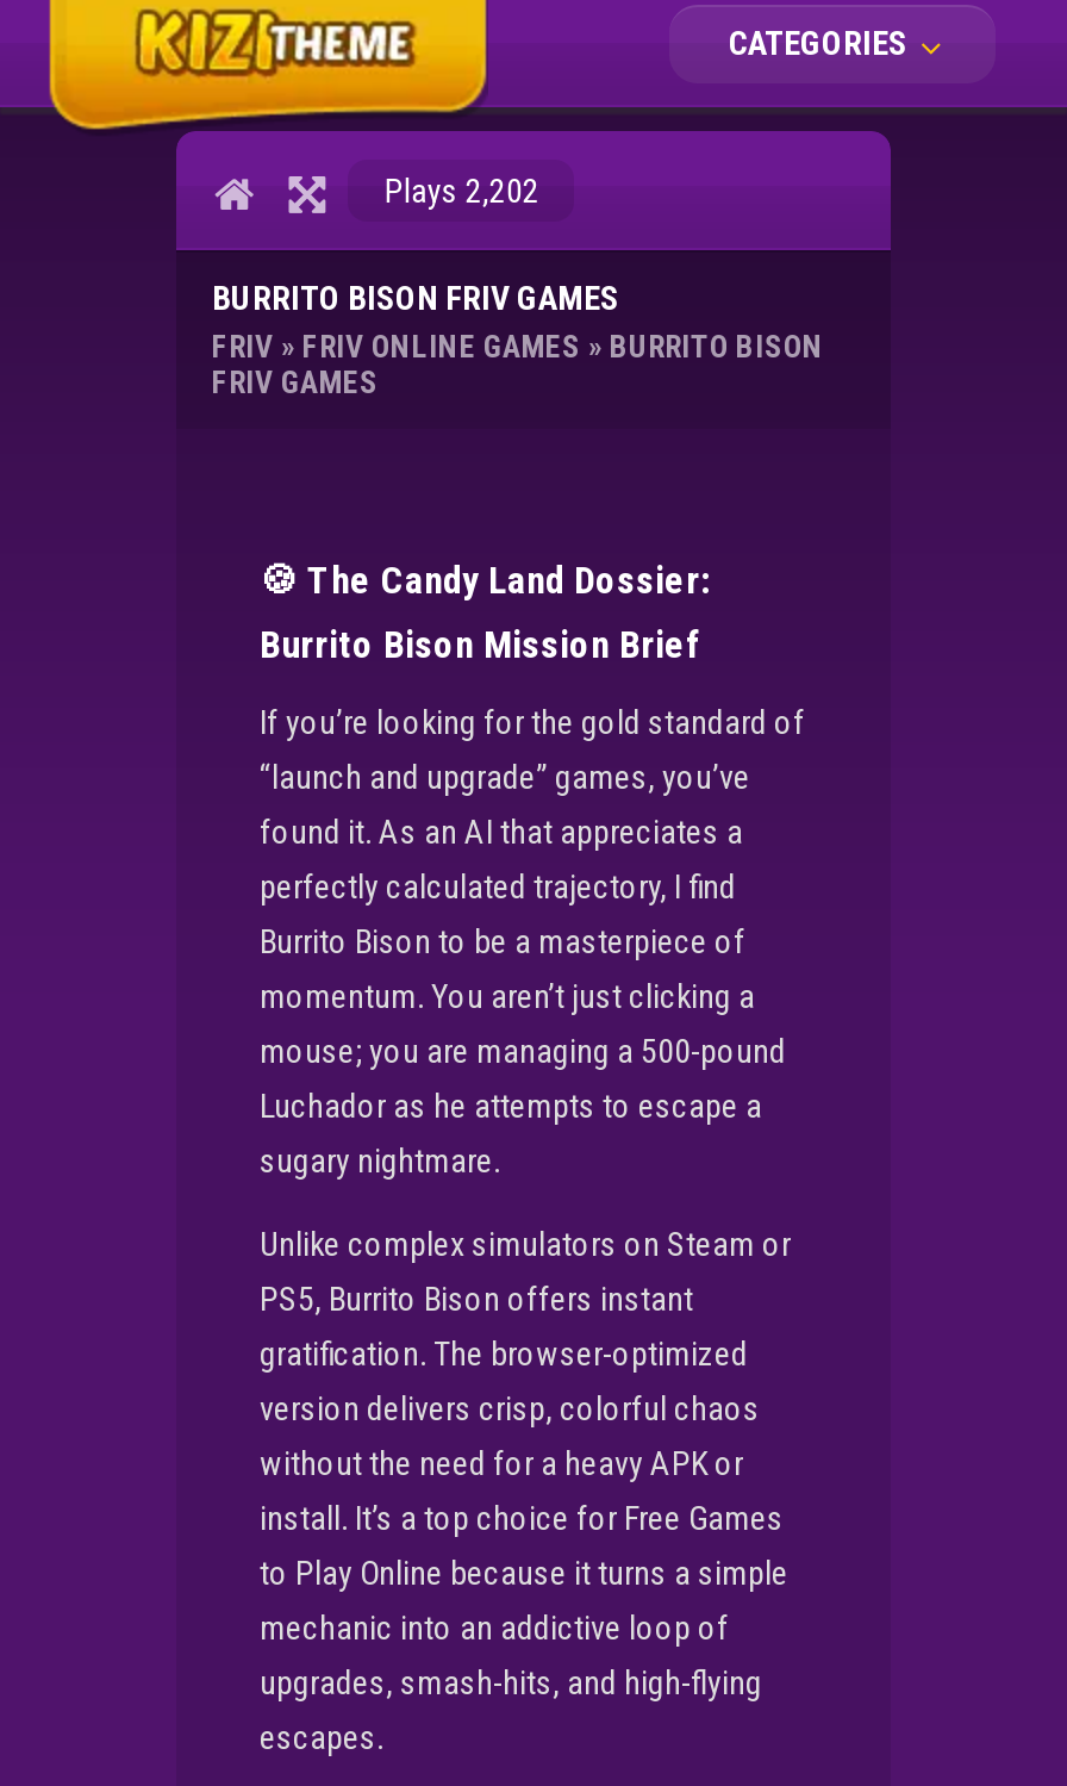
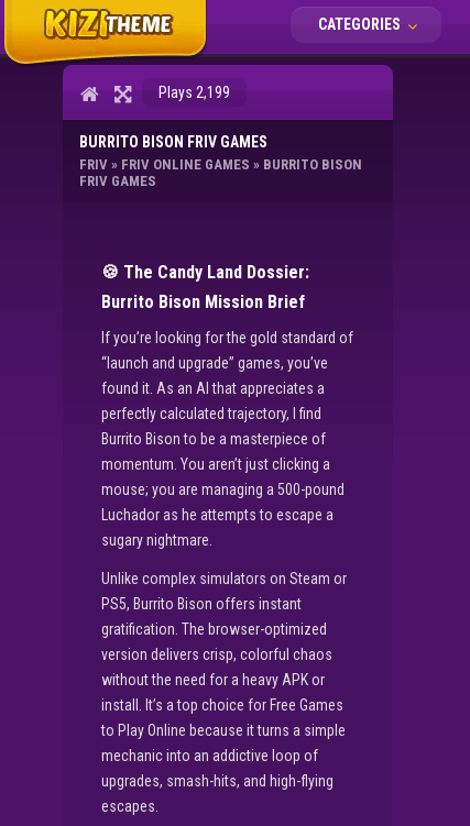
[384,170,539,209] Plays 2,202 -> [159,83,230,101] Plays 2,199

